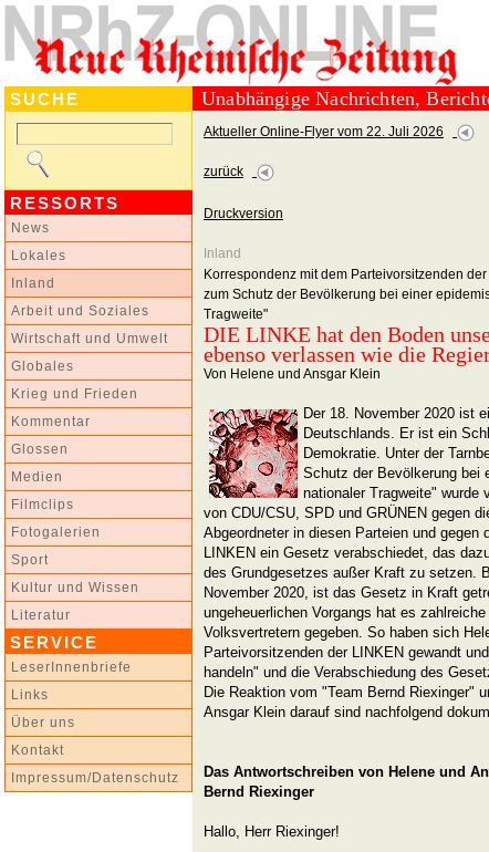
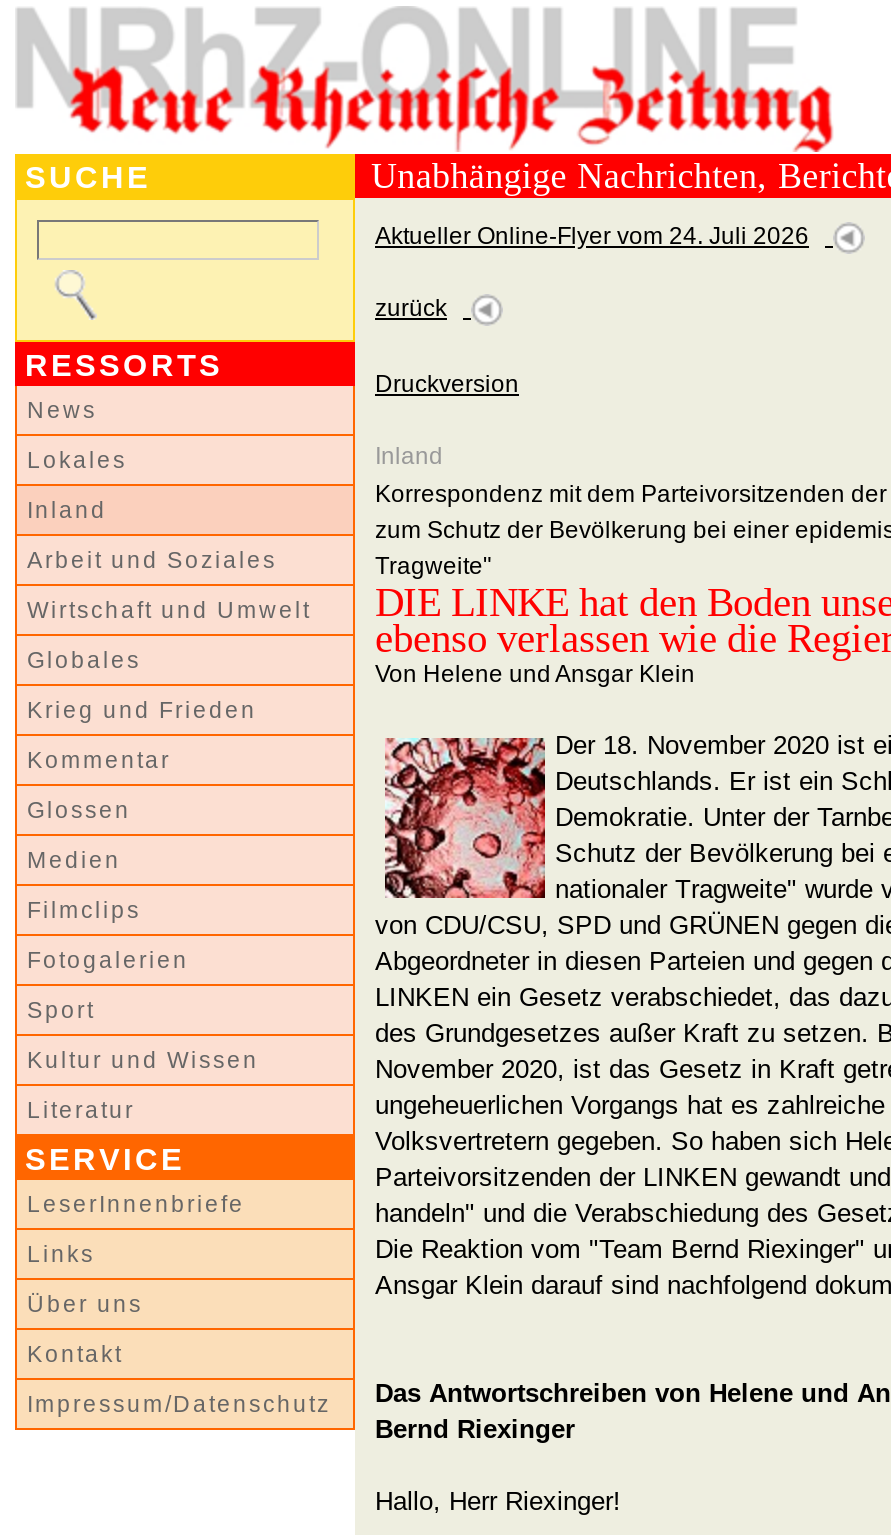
[204,124,444,139] Aktueller Online-Flyer vom 22. Juli 2026 -> [375,222,809,250] Aktueller Online-Flyer vom 24. Juli 2026

